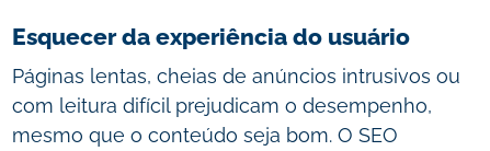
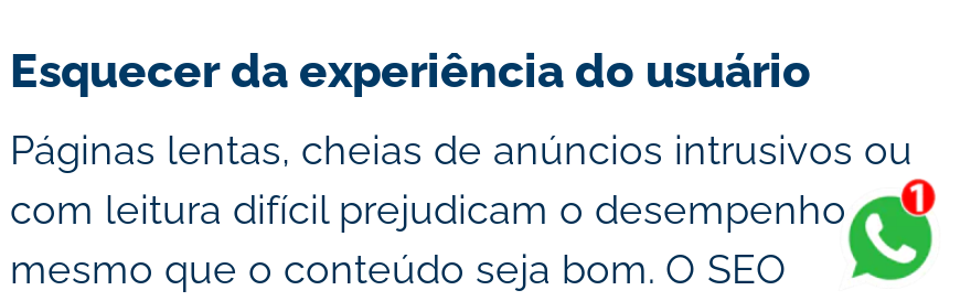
none -> [846,178,937,283] [image]

